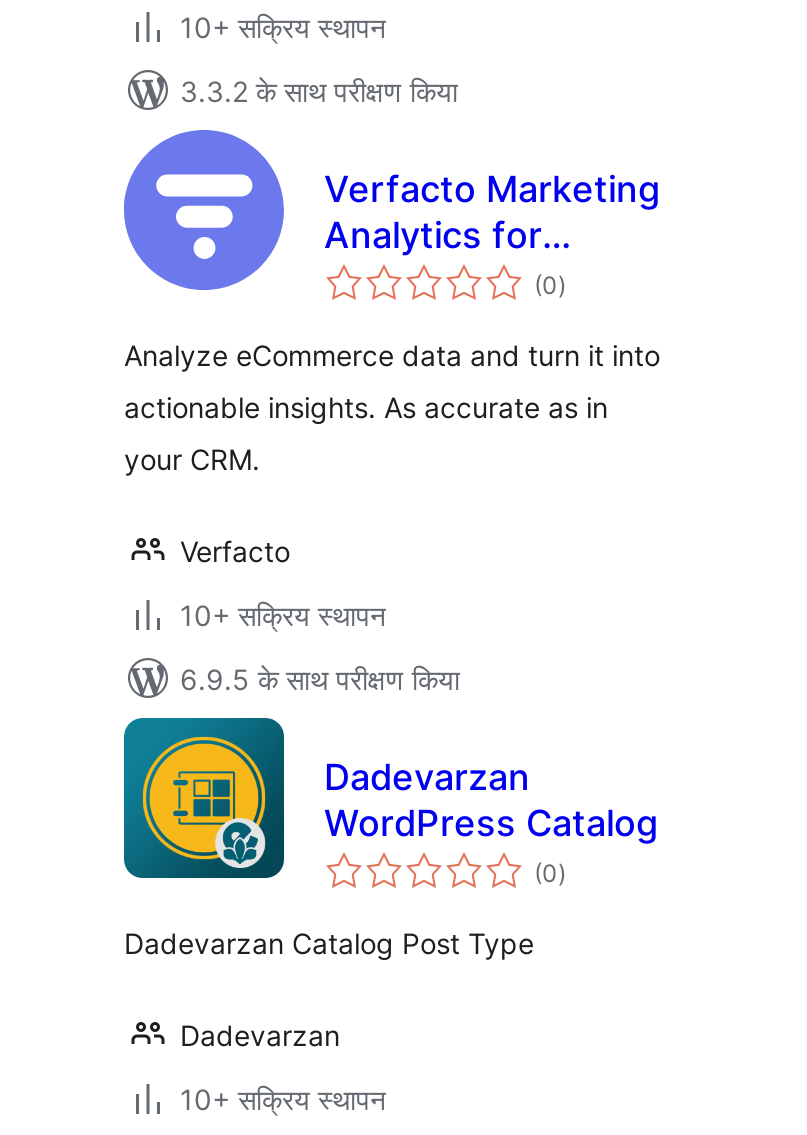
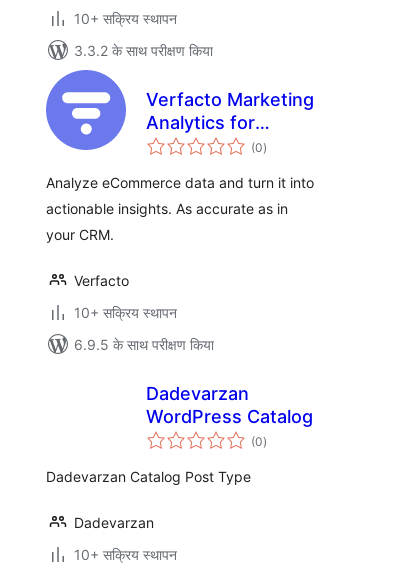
[122,716,286,880] [image] -> none

